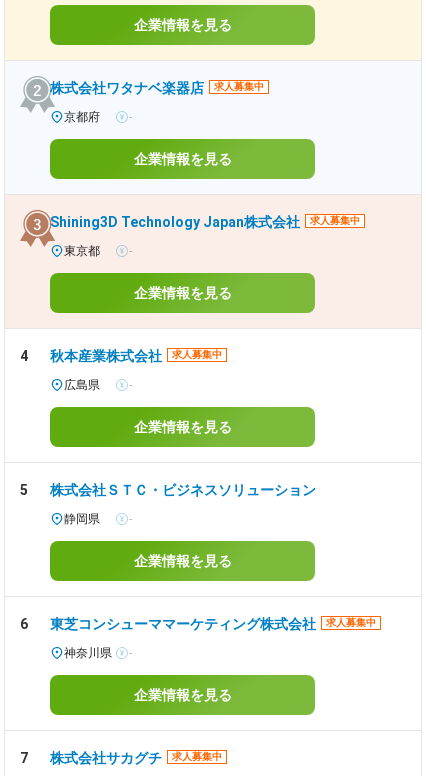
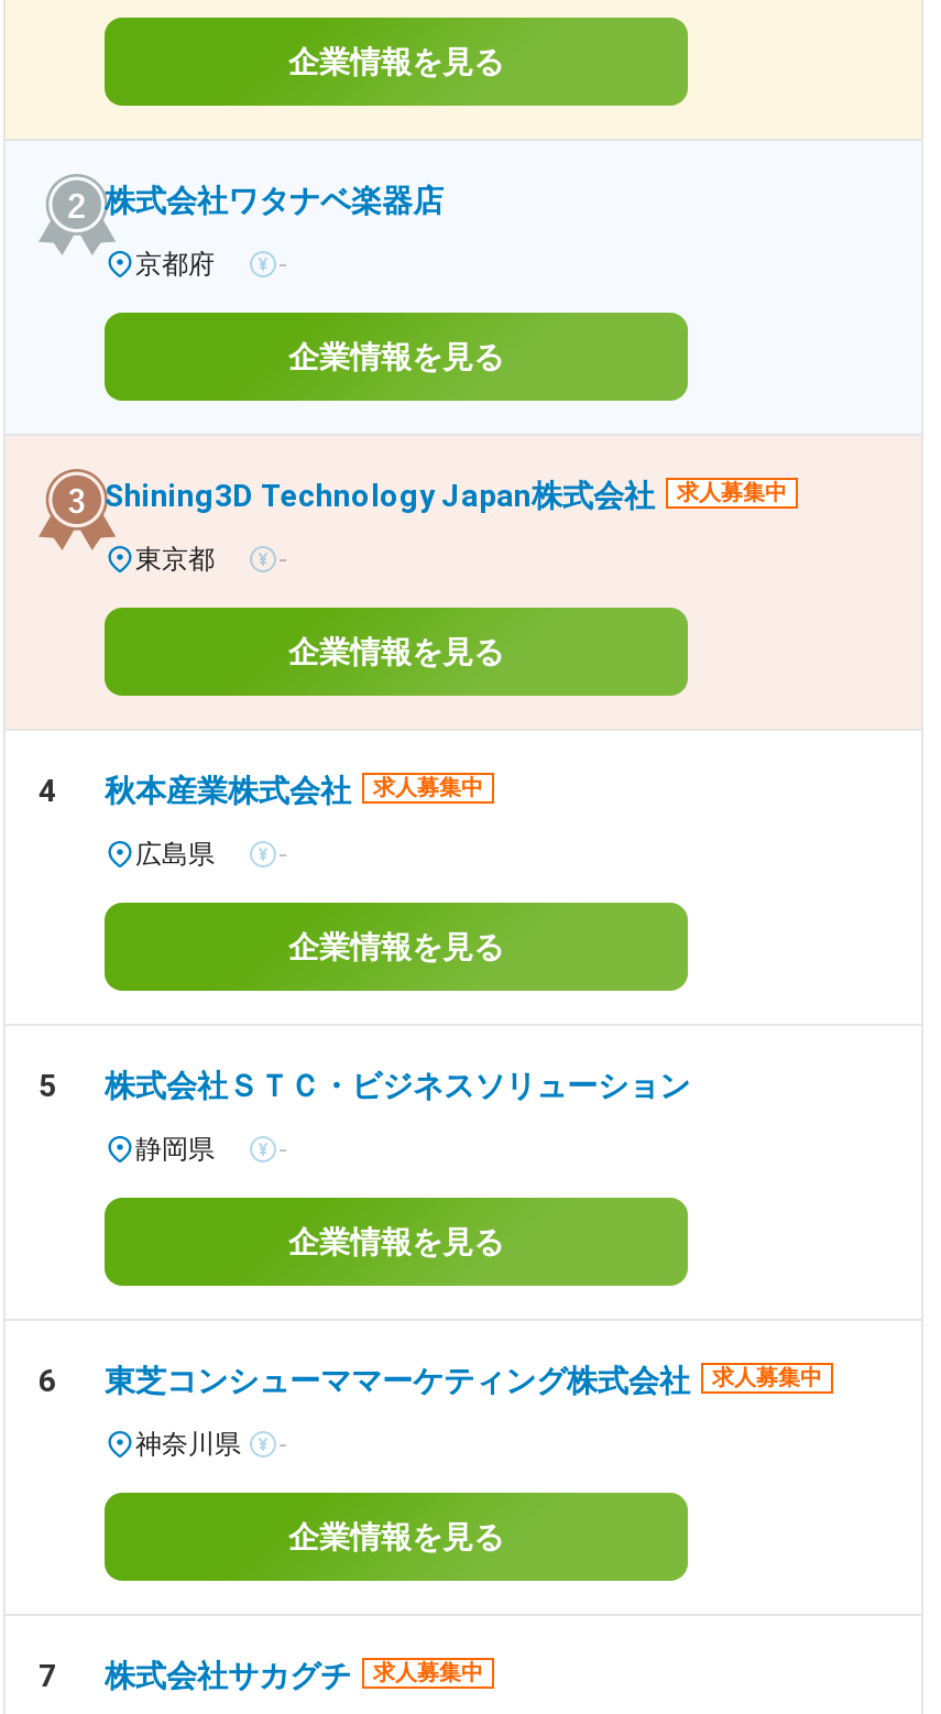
[214,81,264,92] 求人募集中 -> none

